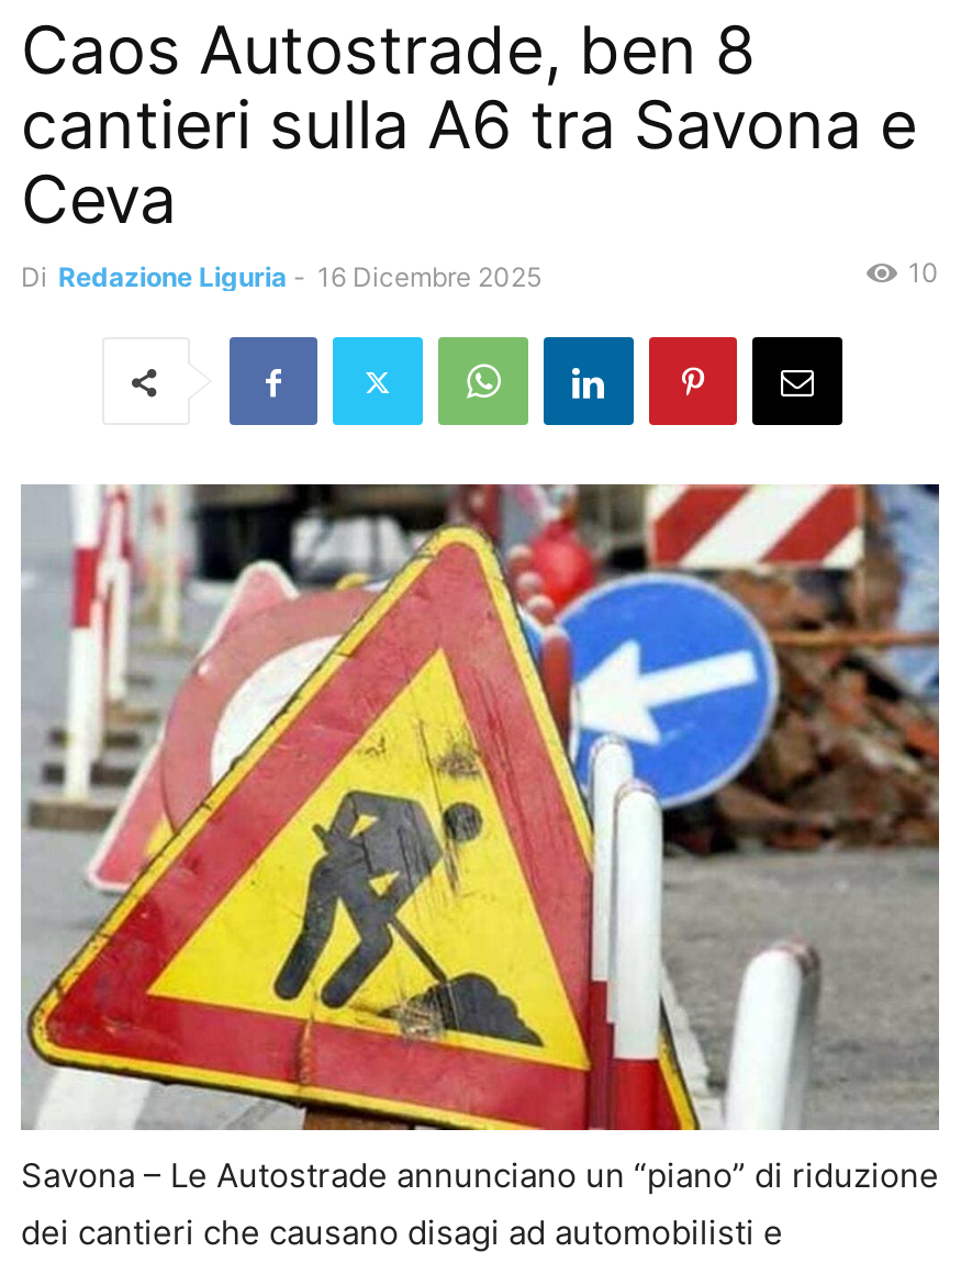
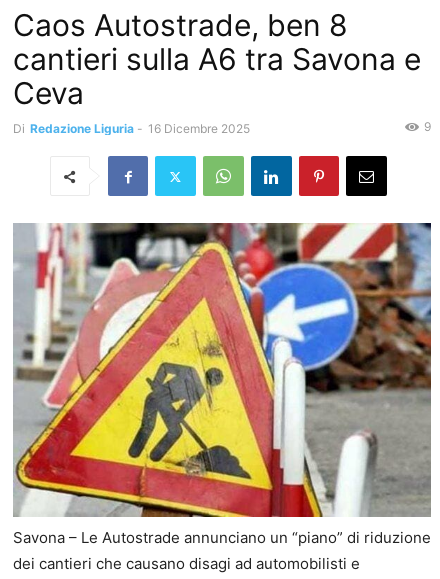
[908,255,939,288] 10 -> [424,119,431,134] 9

